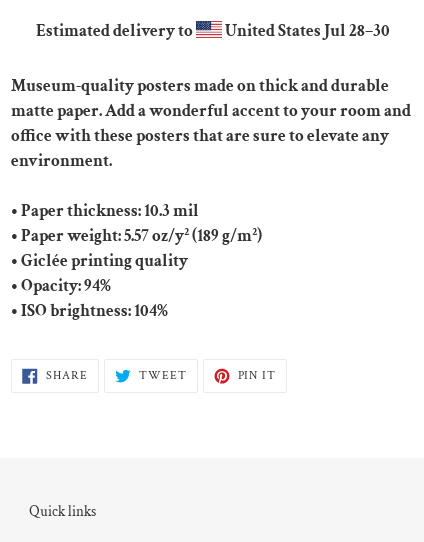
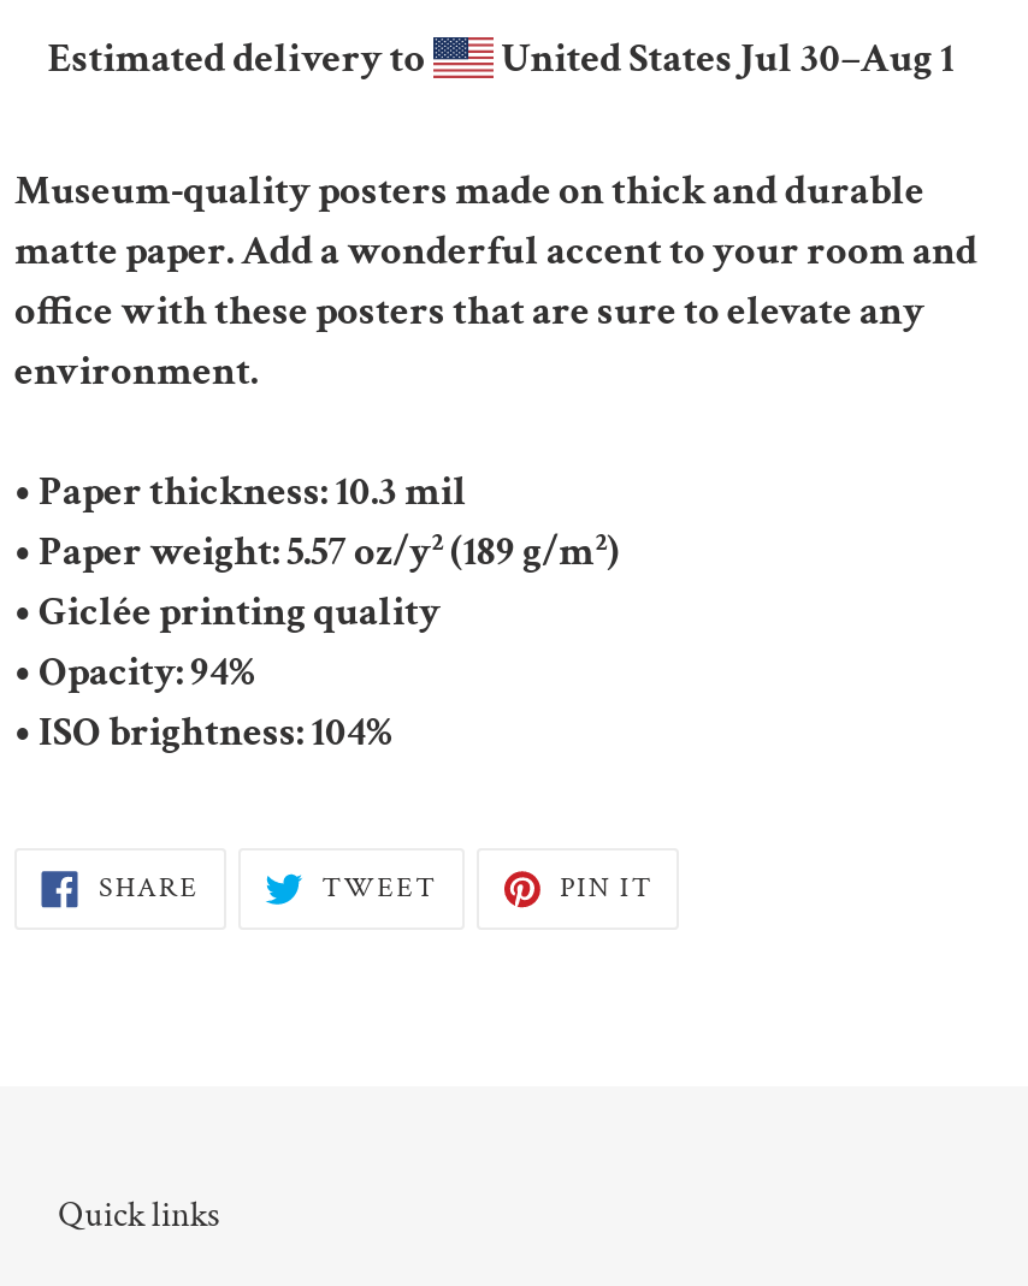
[222,20,390,42] United States Jul 28–30 -> [494,34,954,87] United States Jul 30–Aug 1

